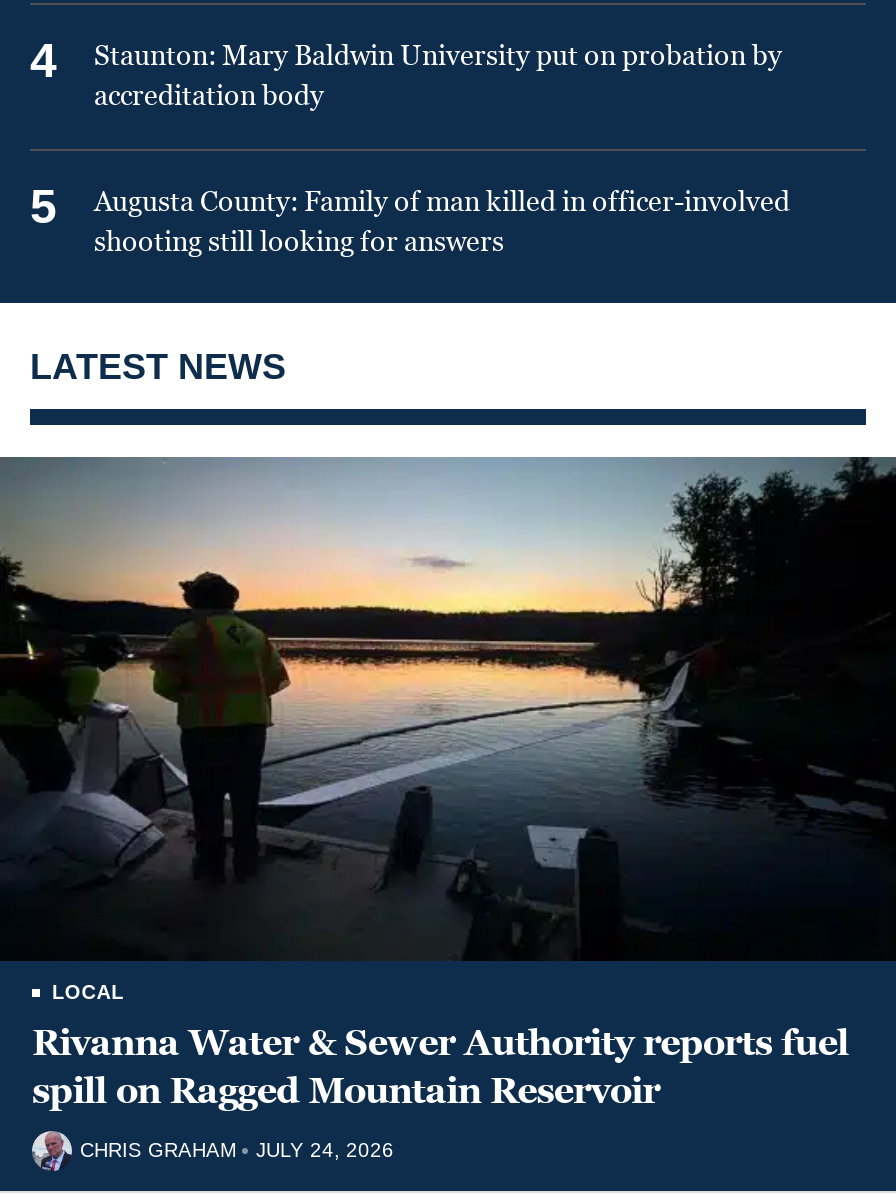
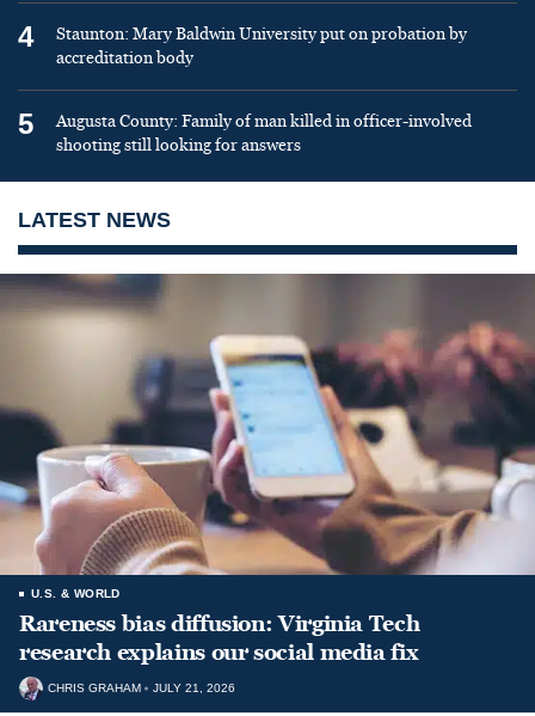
[6,457,890,1115] [image] | LOCAL | Rivanna Water & Sewer Authority reports fuel | spill on Ragged Mountain Reservoir -> [4,274,531,667] [image] | U.S. & WORLD | Rareness bias diffusion: Virginia Tech | research explains our social media fix
[80,1139,394,1161] CHRIS GRAHAM JULY 24, 2026 -> [48,681,235,694] CHRIS GRAHAM JULY 21, 2026

